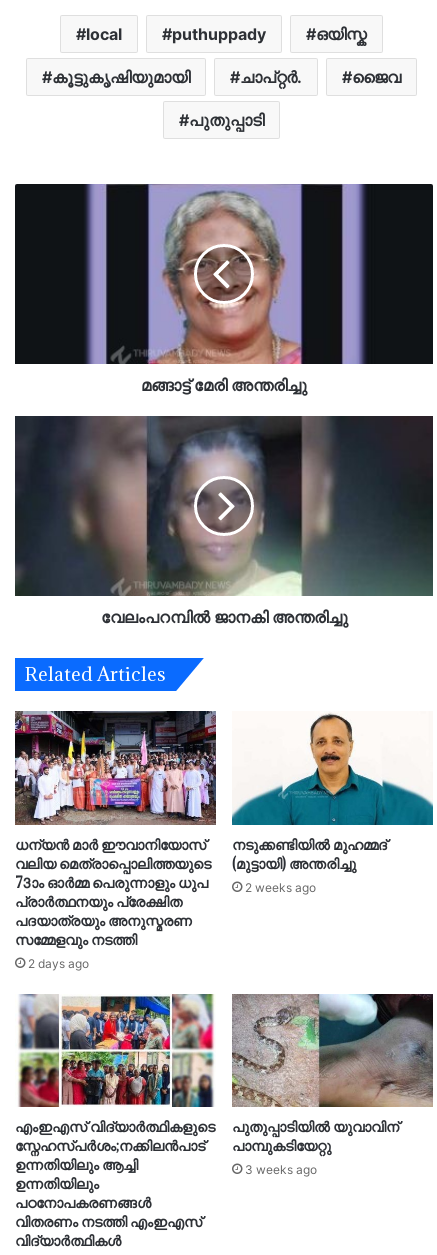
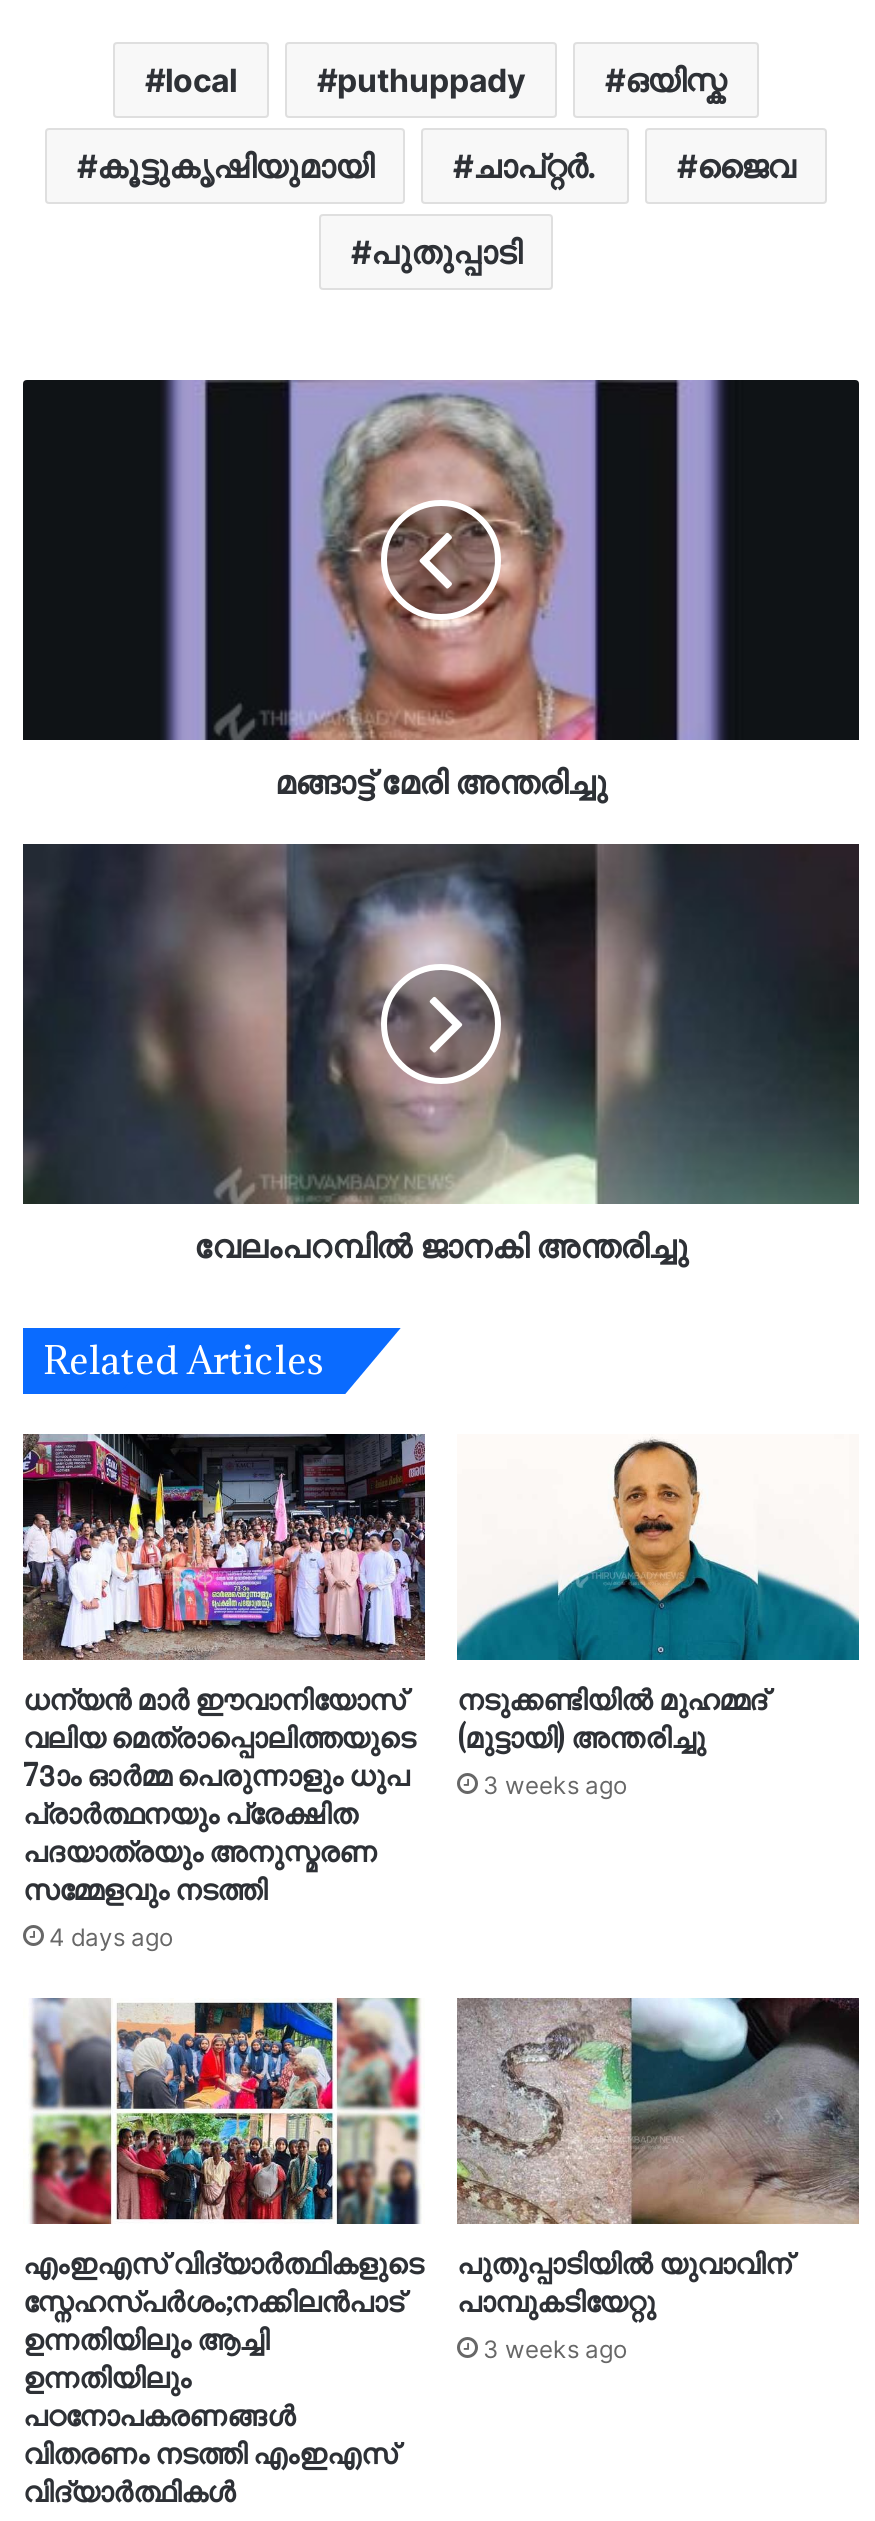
[245,879,316,894] 2 weeks ago -> [483,1770,627,1800] 3 weeks ago
[28,955,89,970] 2 days ago -> [49,1922,173,1952] 4 days ago

